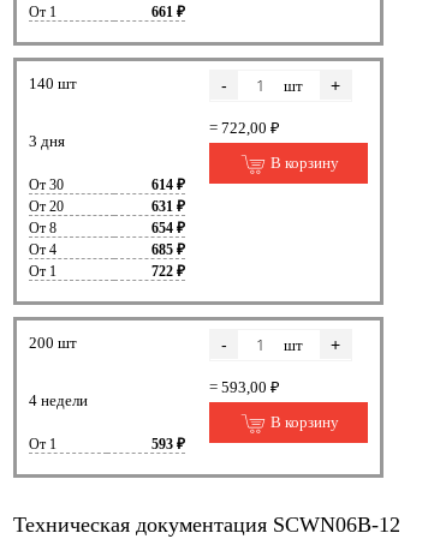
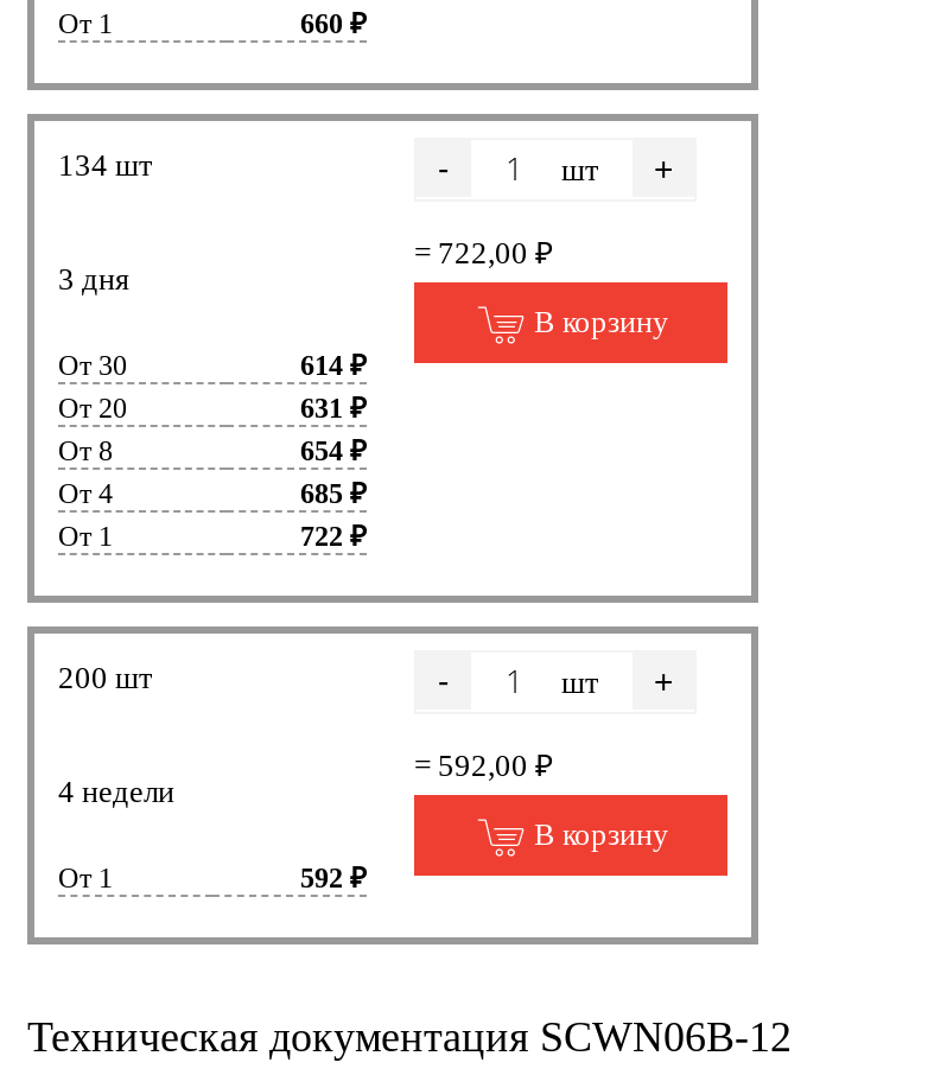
[151,3,185,20] 661 ₽ -> [300,6,367,39] 660 ₽
[29,74,77,92] 140 шт -> [58,146,153,182] 134 шт
[209,378,280,396] = 593,00 ₽ -> [414,746,554,782] = 592,00 ₽
[151,435,185,452] 593 ₽ -> [300,860,367,893] 592 ₽

